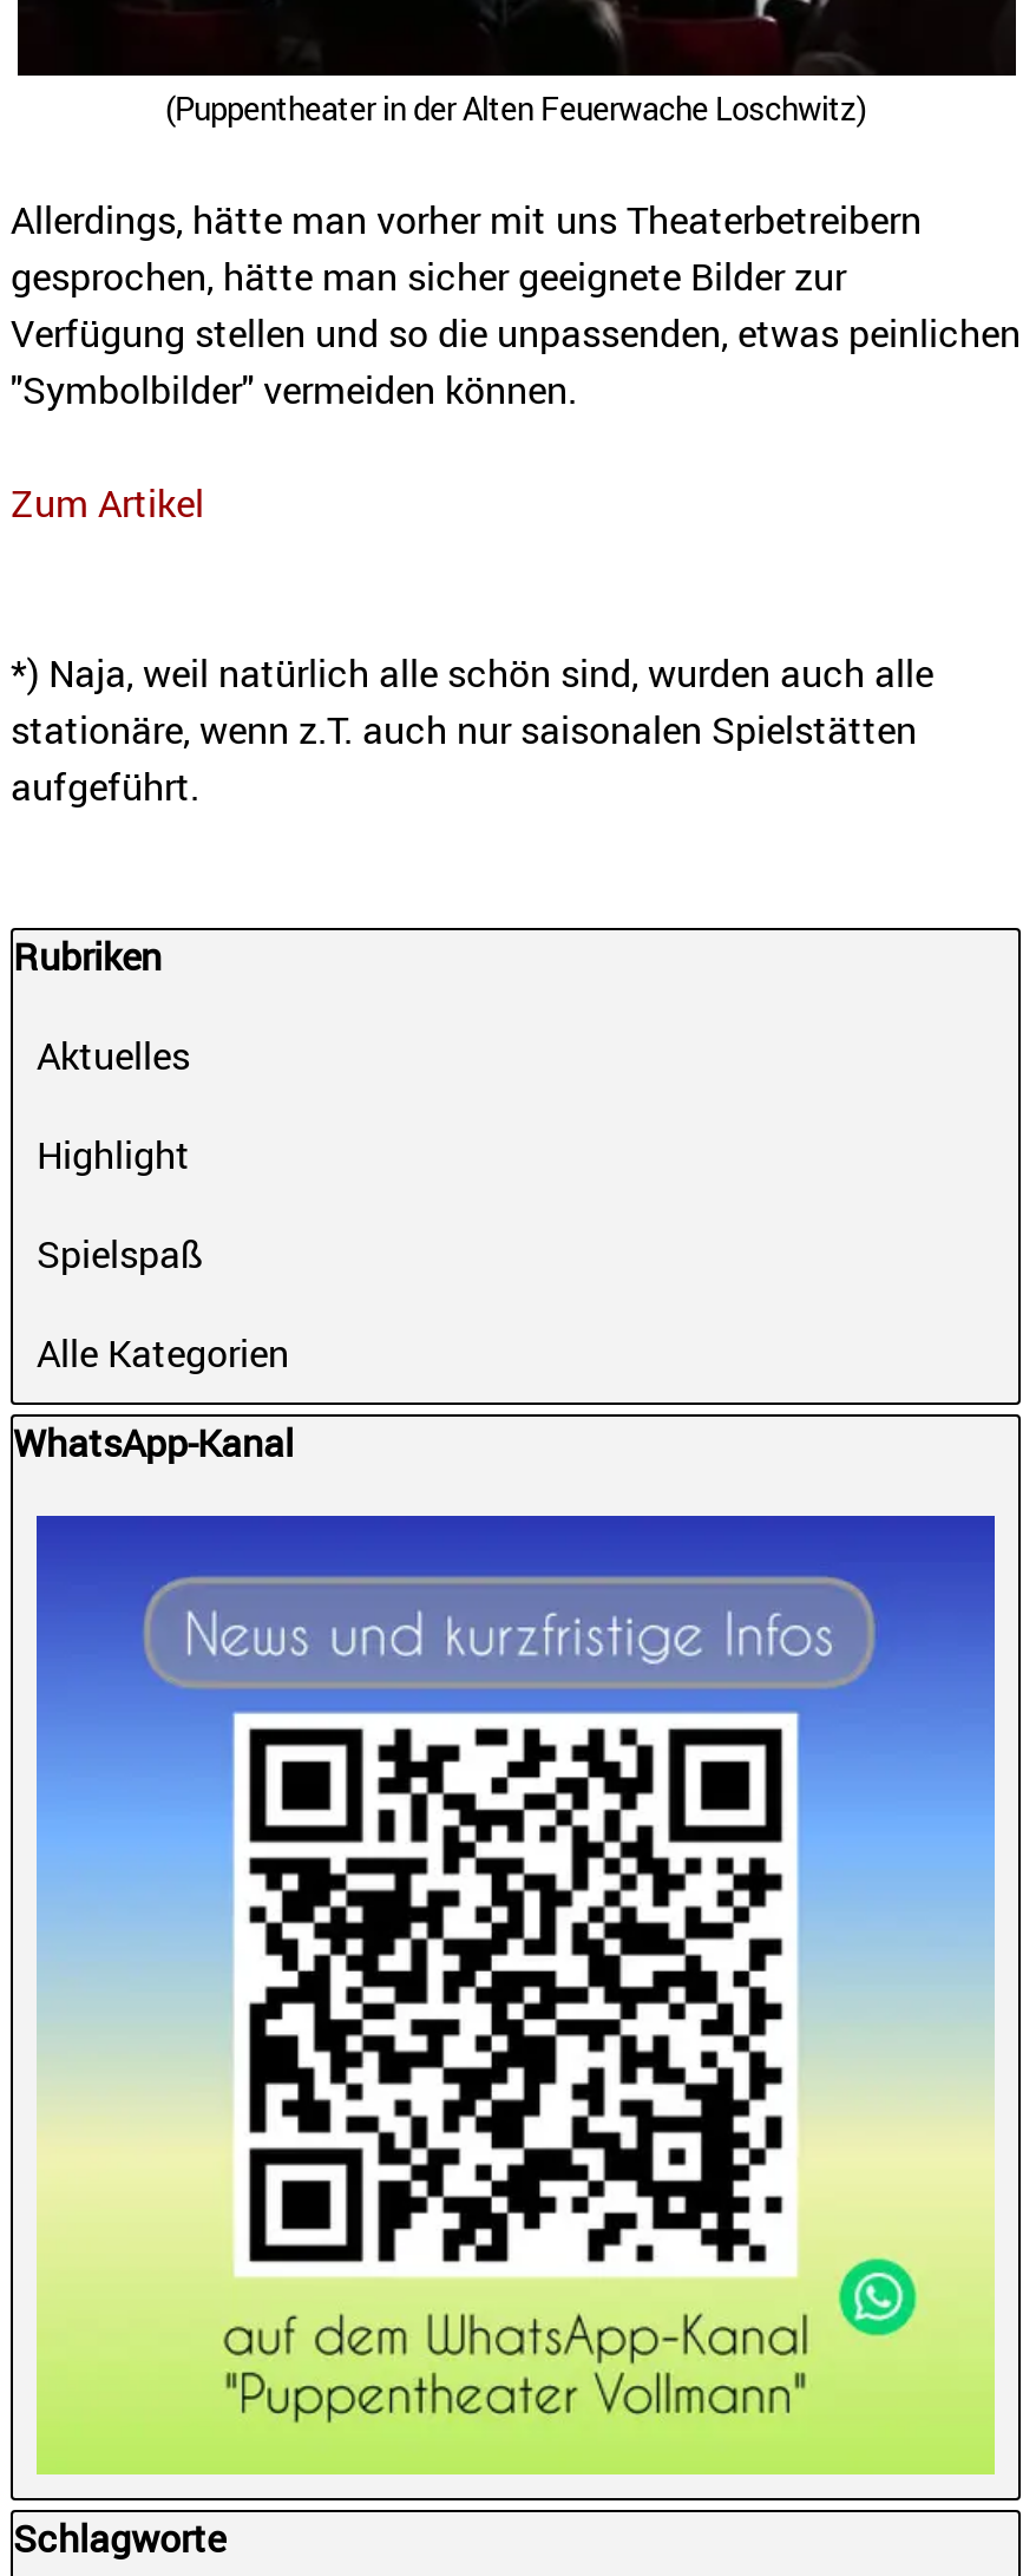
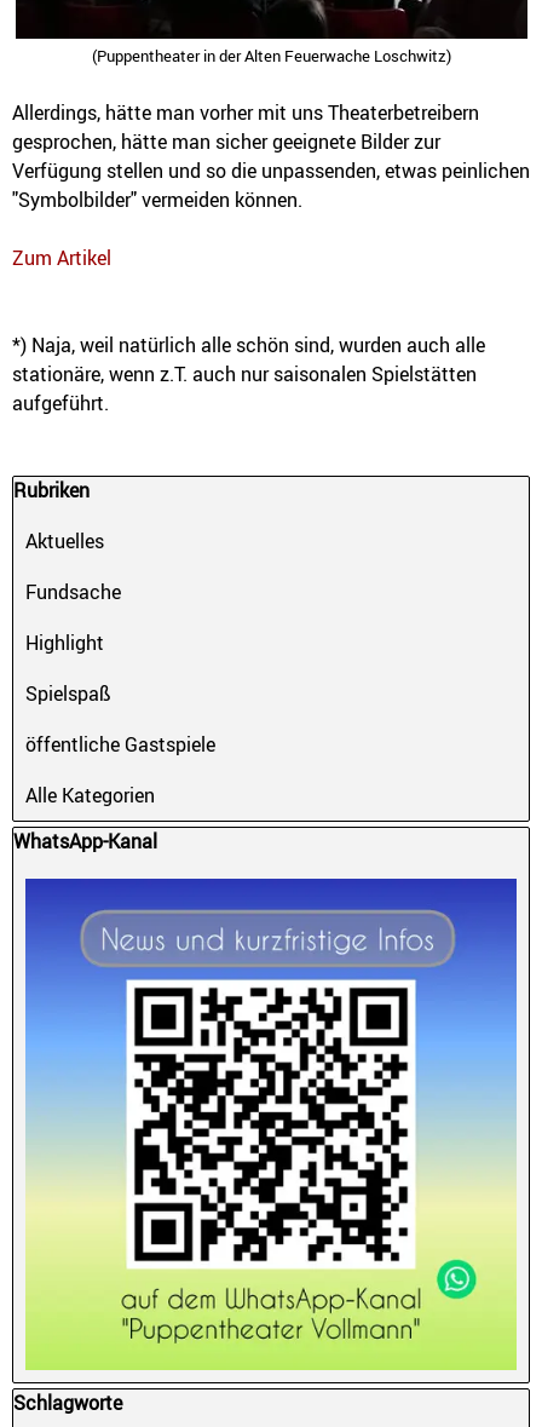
none -> [25,579,121,605] Fundsache
none -> [25,731,215,758] öffentliche Gastspiele

